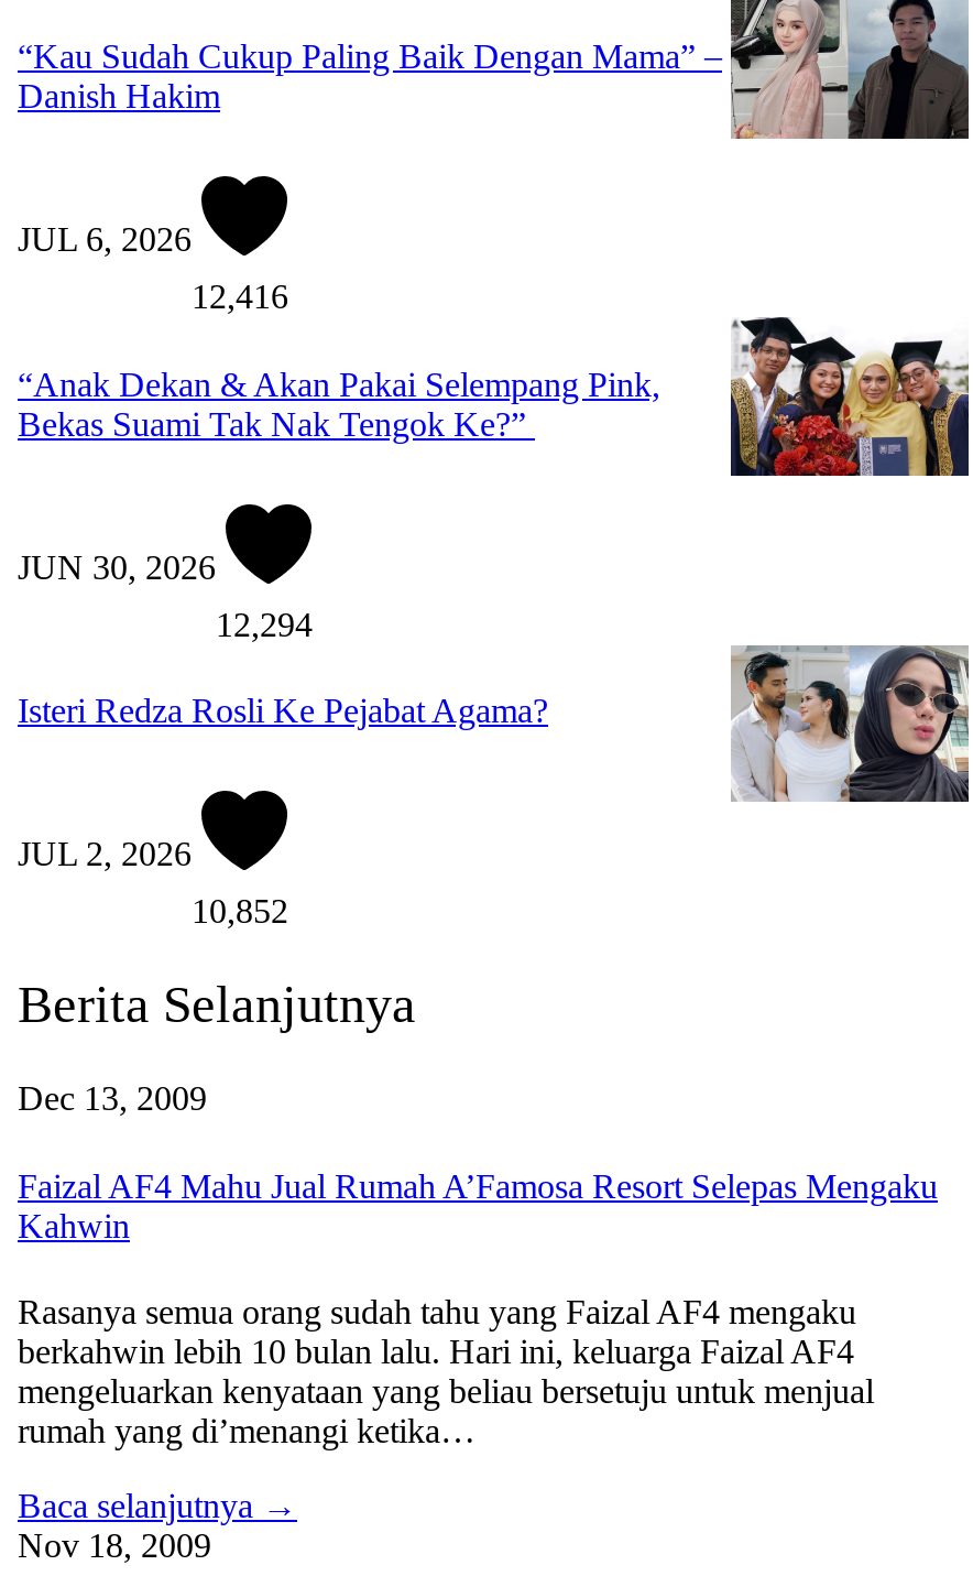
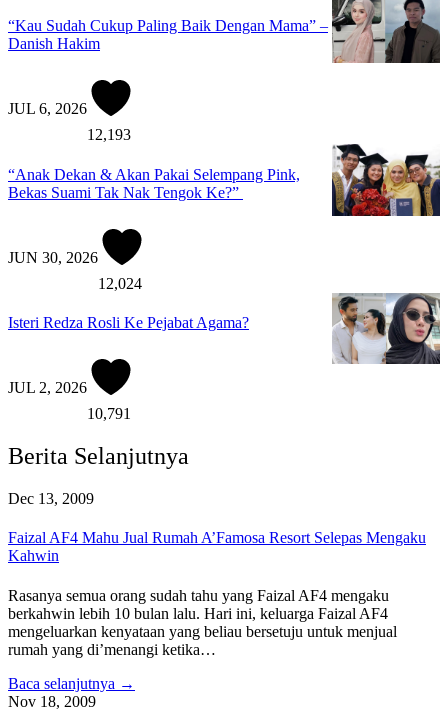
[192,278,288,316] 12,416 -> [87,126,131,143] 12,193
[216,606,313,643] 12,294 -> [98,275,142,292] 12,024
[192,893,288,930] 10,852 -> [87,405,131,422] 10,791

